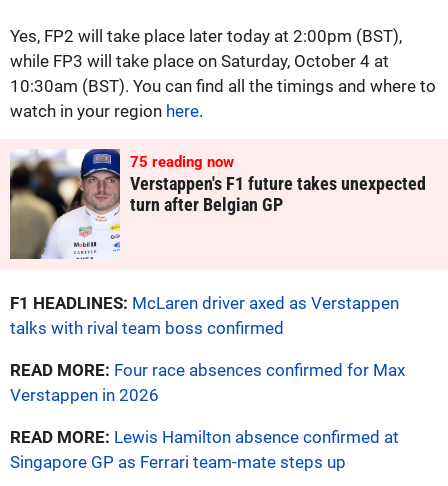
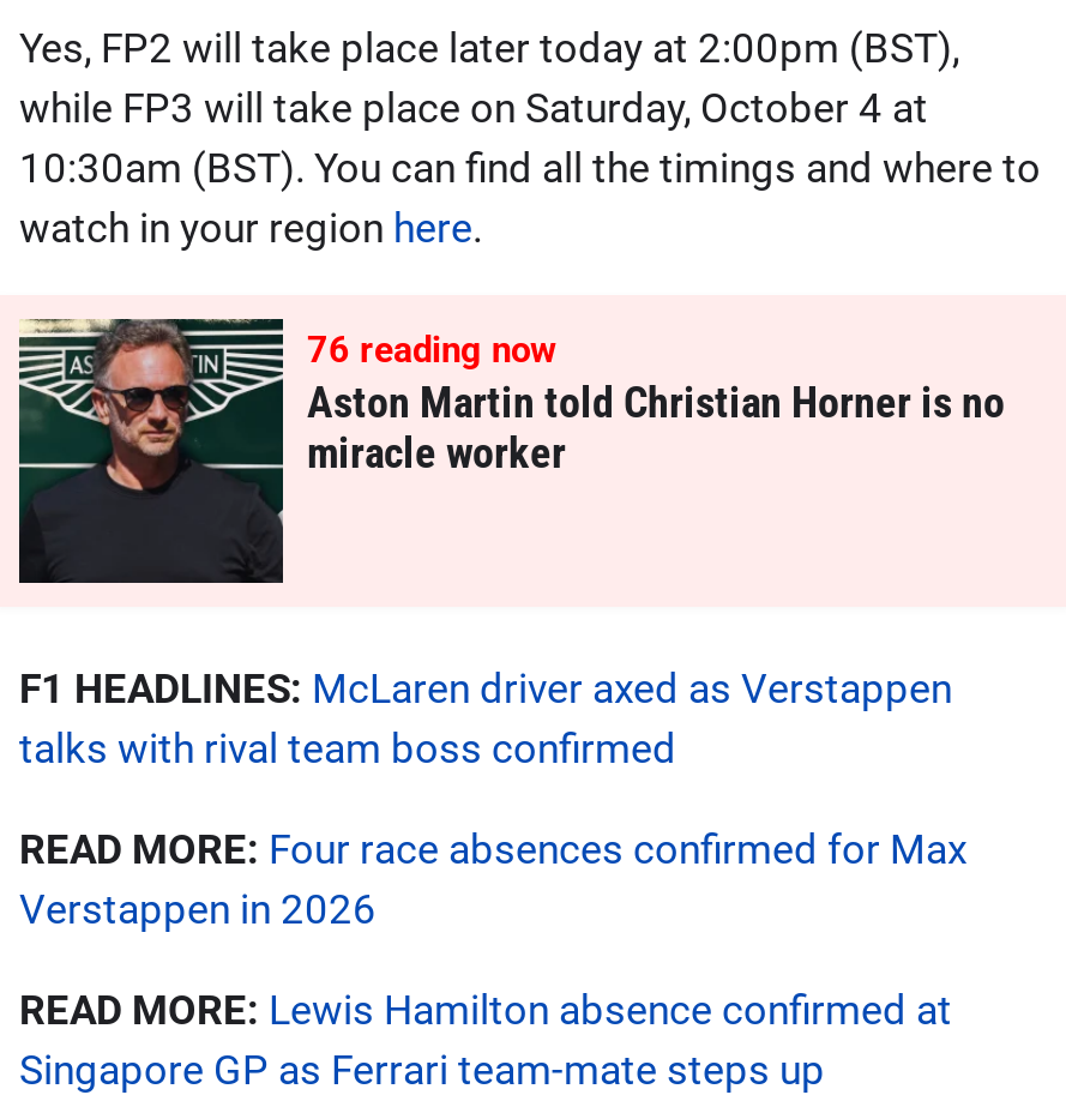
[9,148,426,259] [image] | 75 reading now | Verstappen's F1 future takes unexpected | turn after Belgian GP -> [17,315,1005,586] [image] | 76 reading now | Aston Martin told Christian Horner is no | miracle worker

